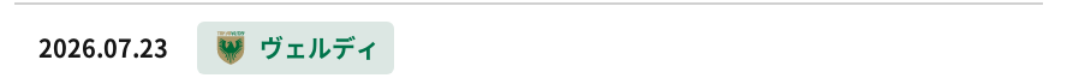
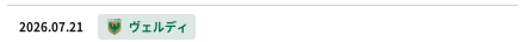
[38,29,168,65] 2026.07.23 -> [19,18,83,35] 2026.07.21

